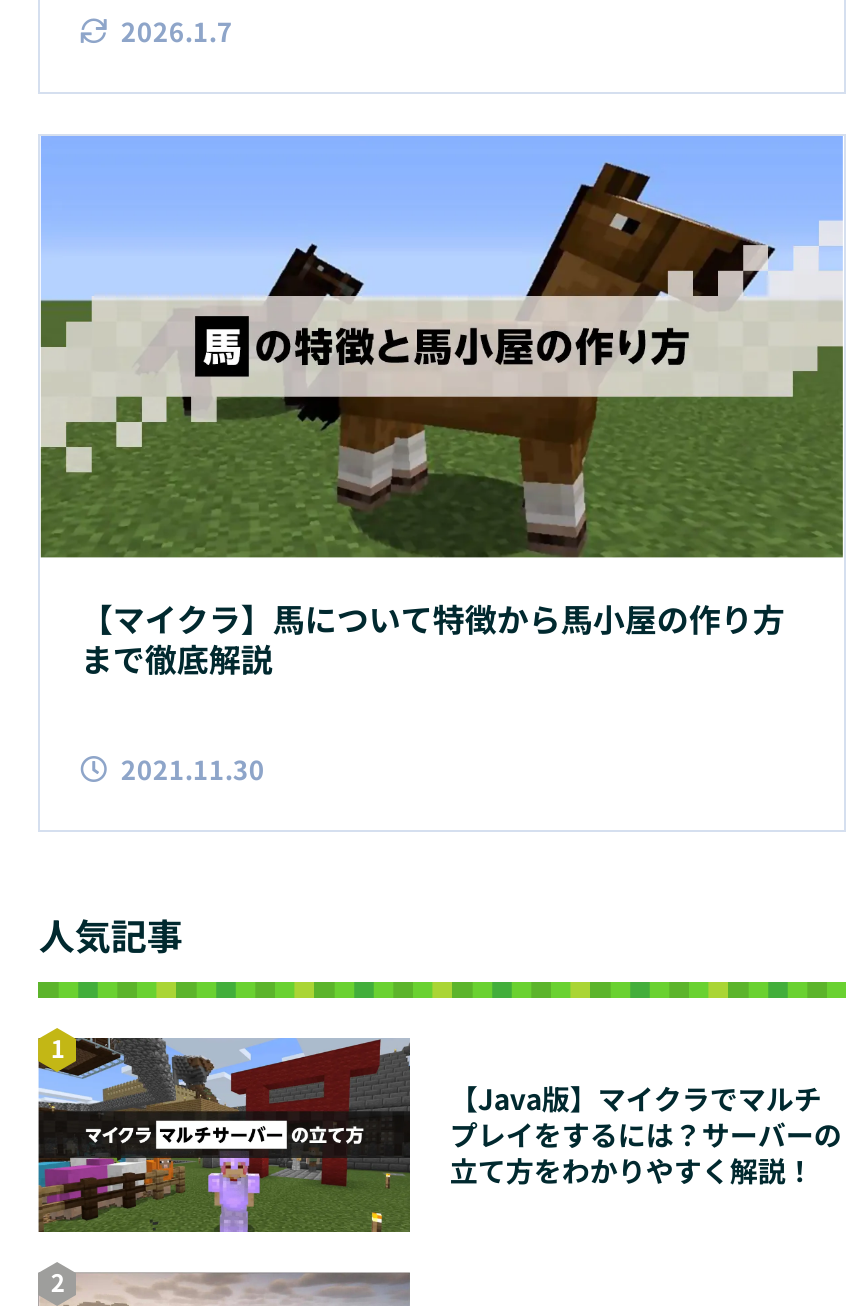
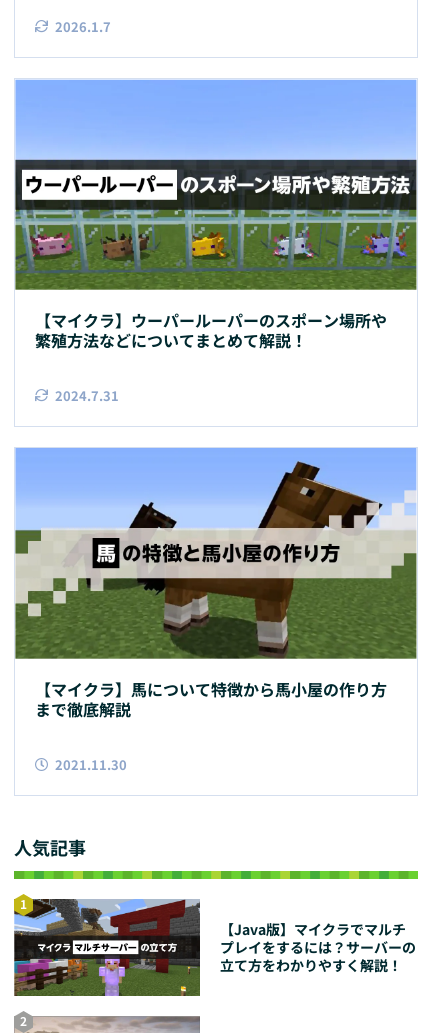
none -> [15,93,417,405] [image] | 【マイクラ】ウーパールーパーのスポーン場所や | 繁殖方法などについてまとめて解説！ | 2024.7.31

